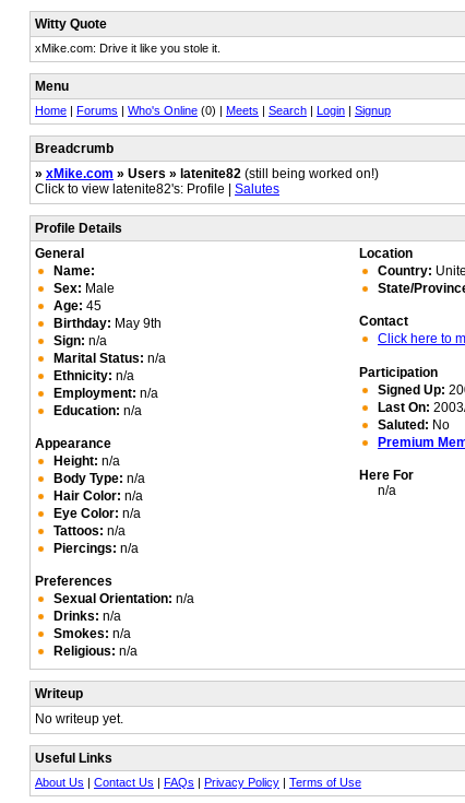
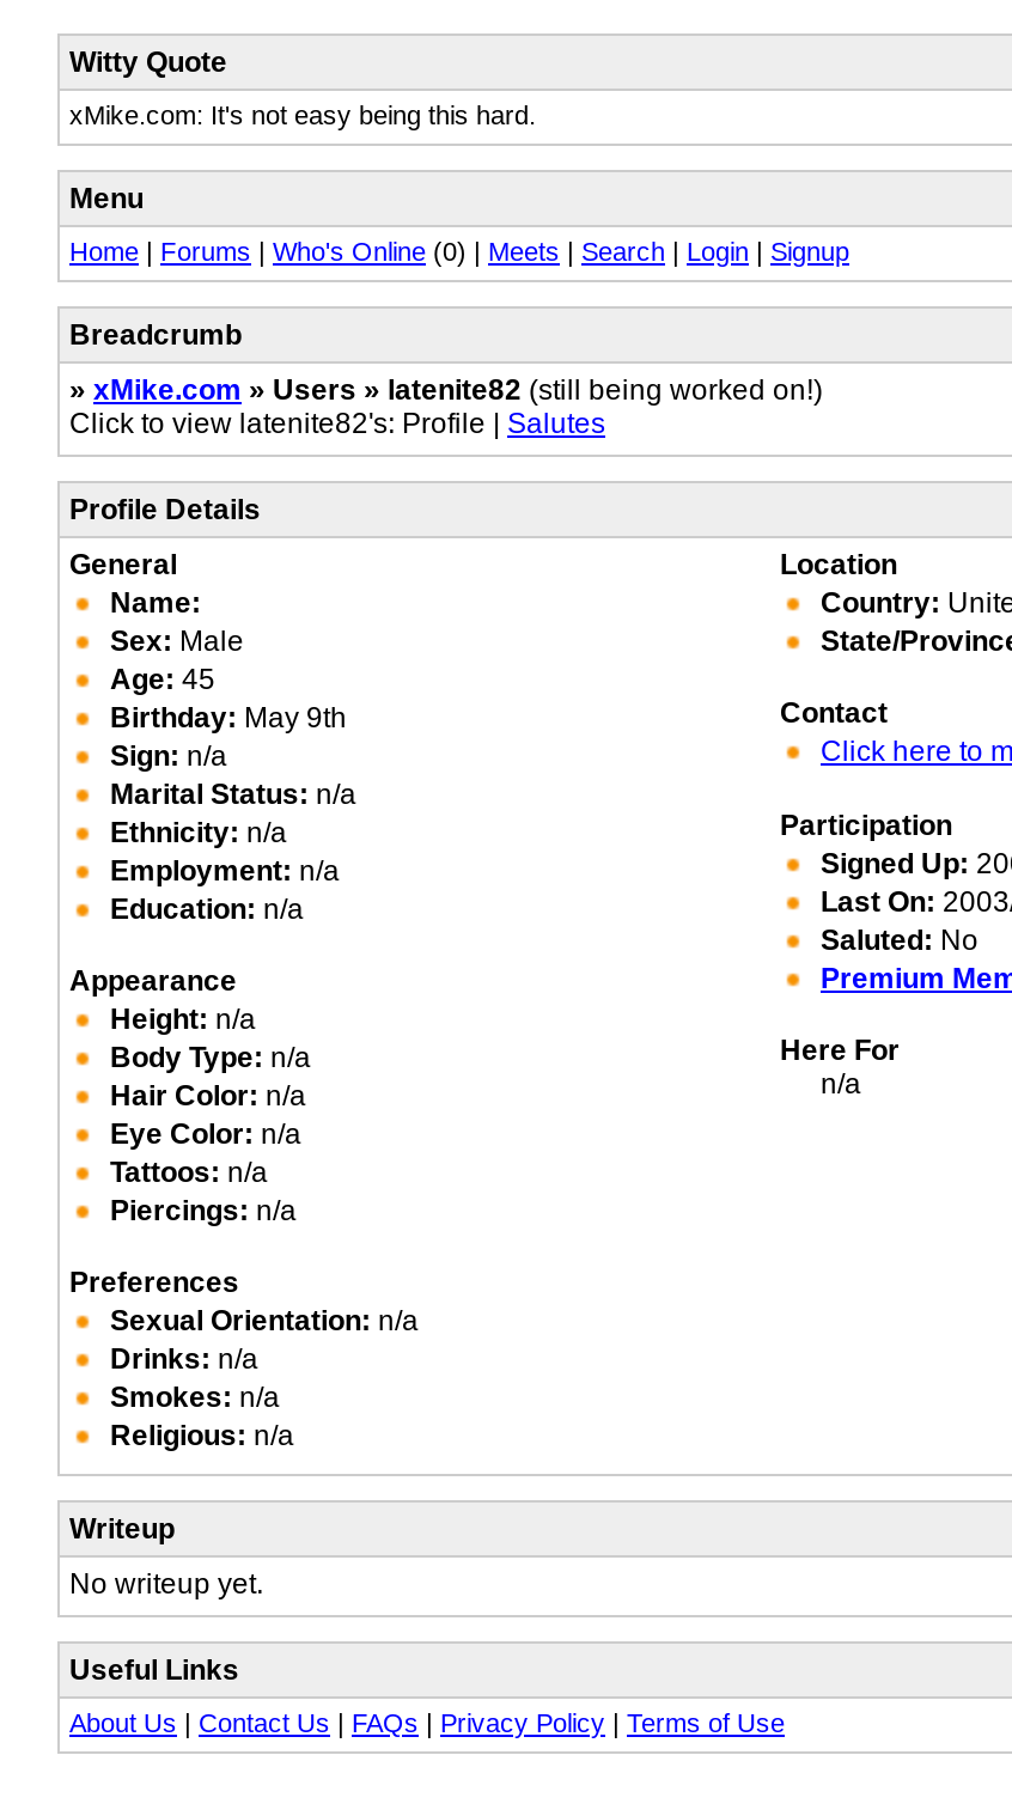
[35,42,220,55] xMike.com: Drive it like you stole it. -> [69,100,536,129] xMike.com: It's not easy being this hard.

